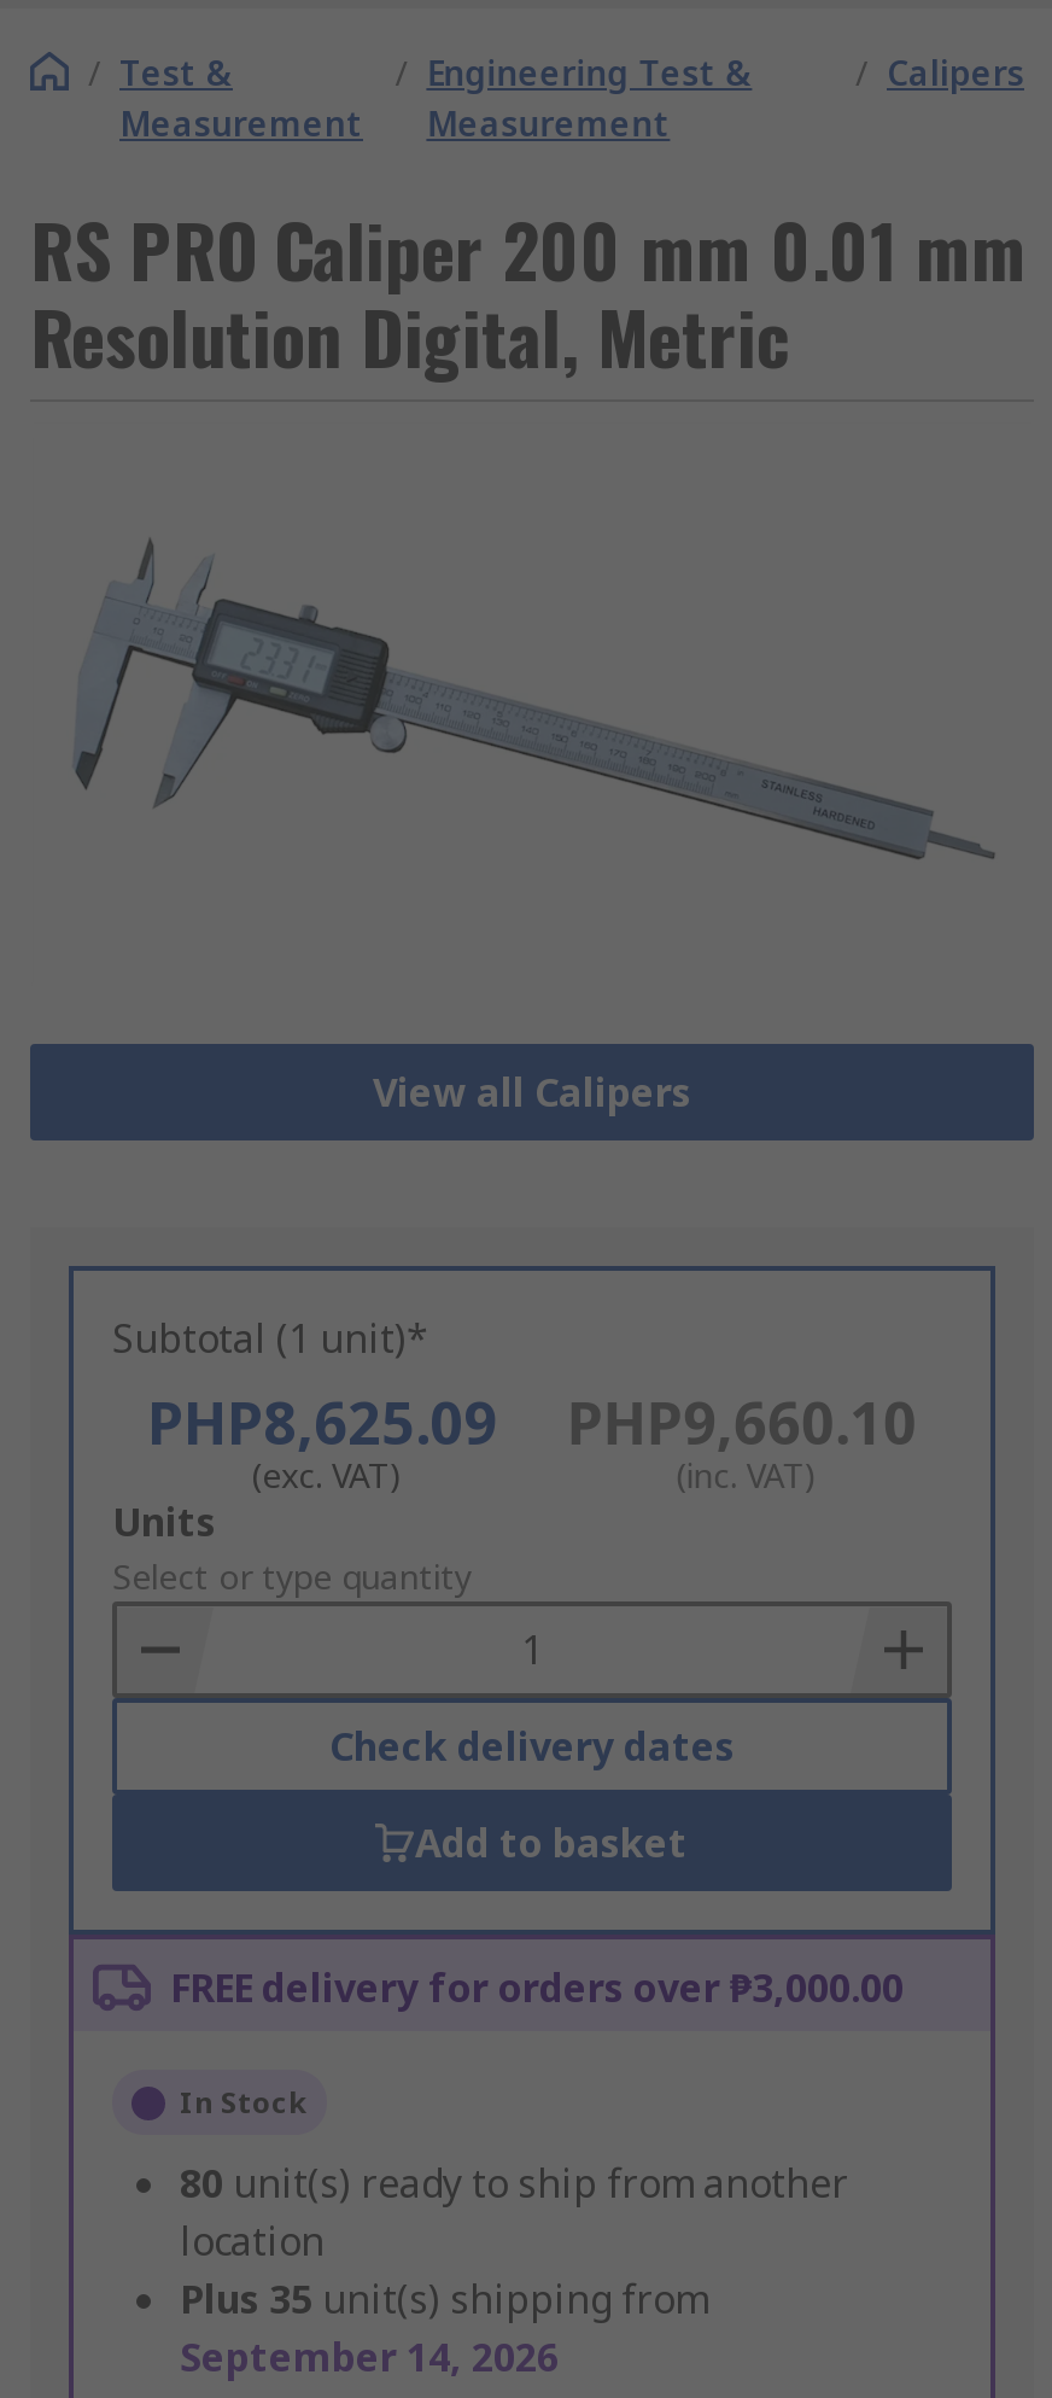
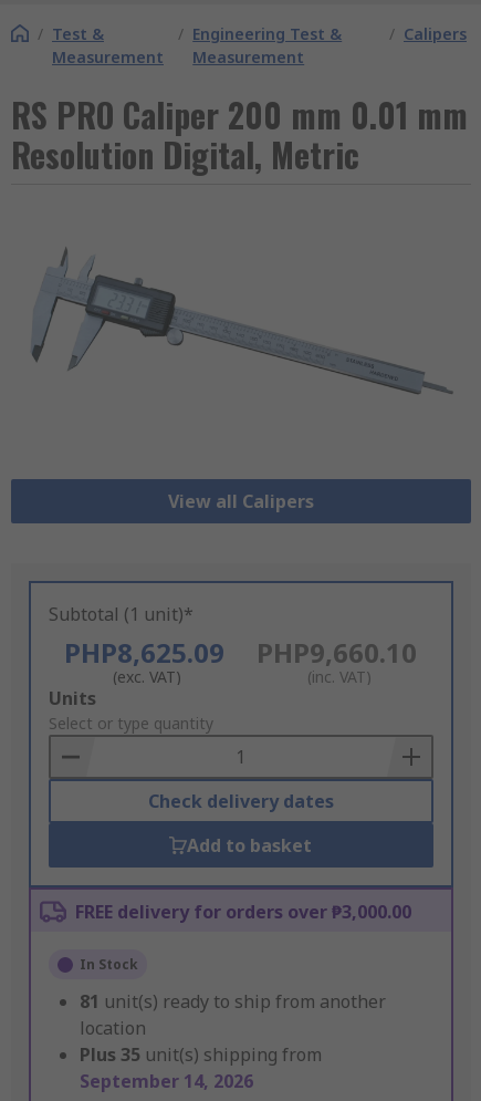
[180,2158,848,2211] 80 unit(s) ready to ship from another -> [80,990,386,1014] 81 unit(s) ready to ship from another

